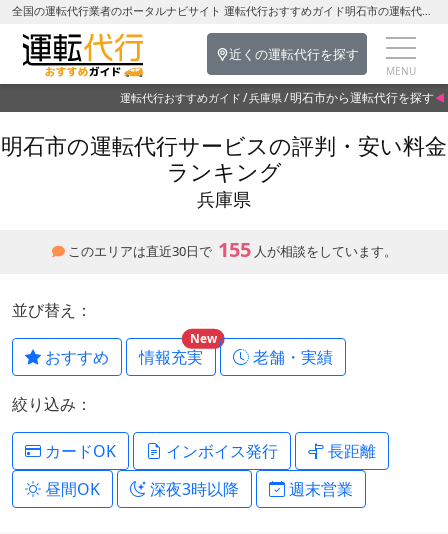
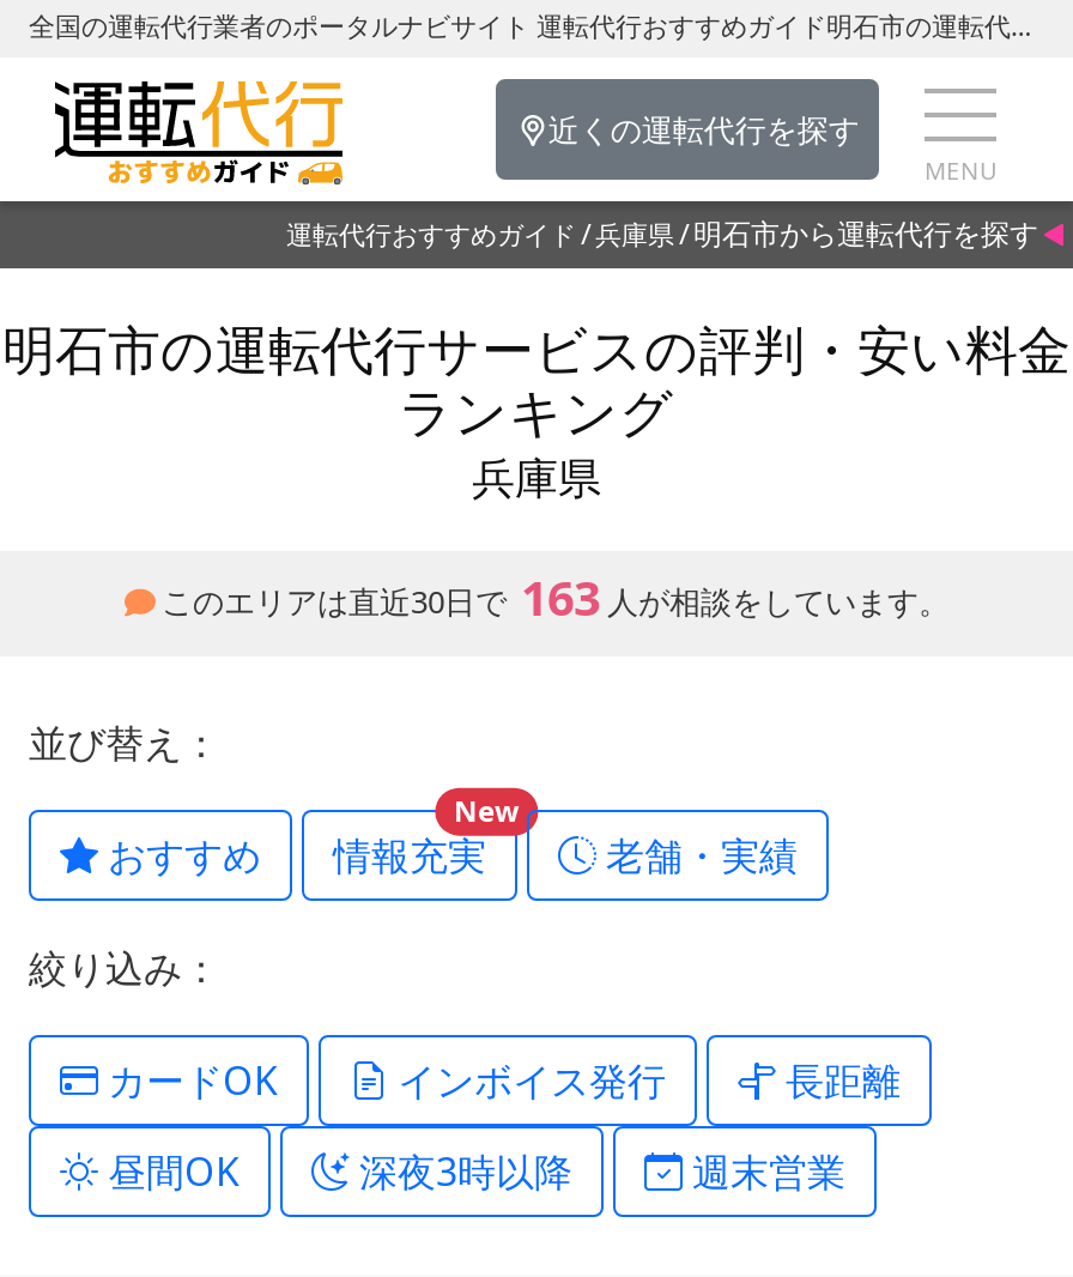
[67,236,396,263] このエリアは直近30日で 155 人が相談をしています。 -> [162,565,950,630] このエリアは直近30日で 163 人が相談をしています。

